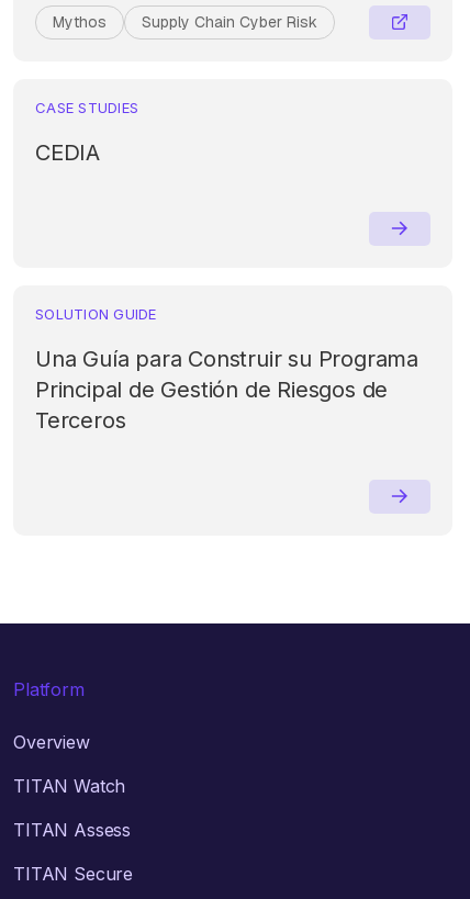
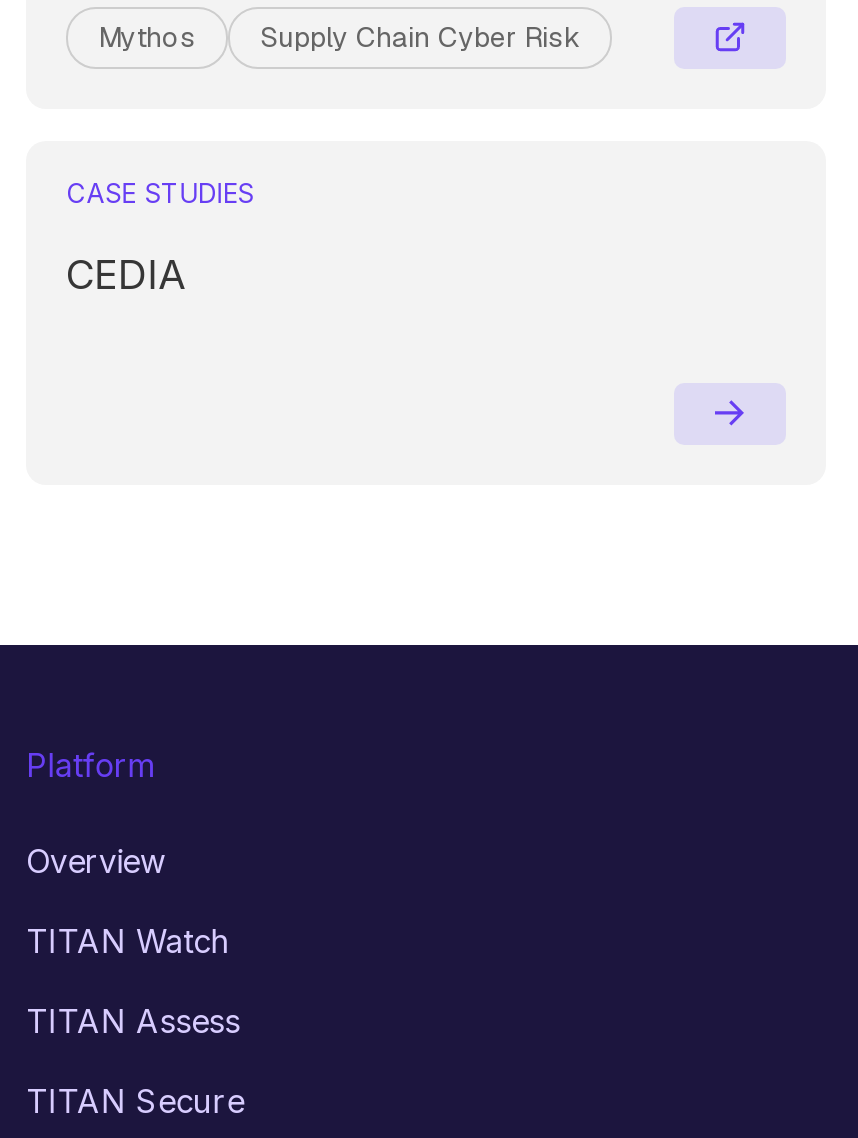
[35,305,418,433] SOLUTION GUIDE | Una Guía para Construir su Programa | Principal de Gestión de Riesgos de | Terceros -> none

